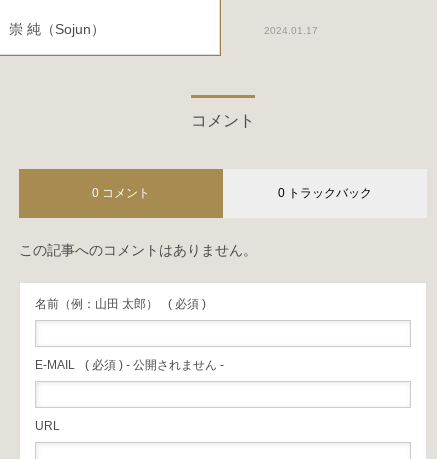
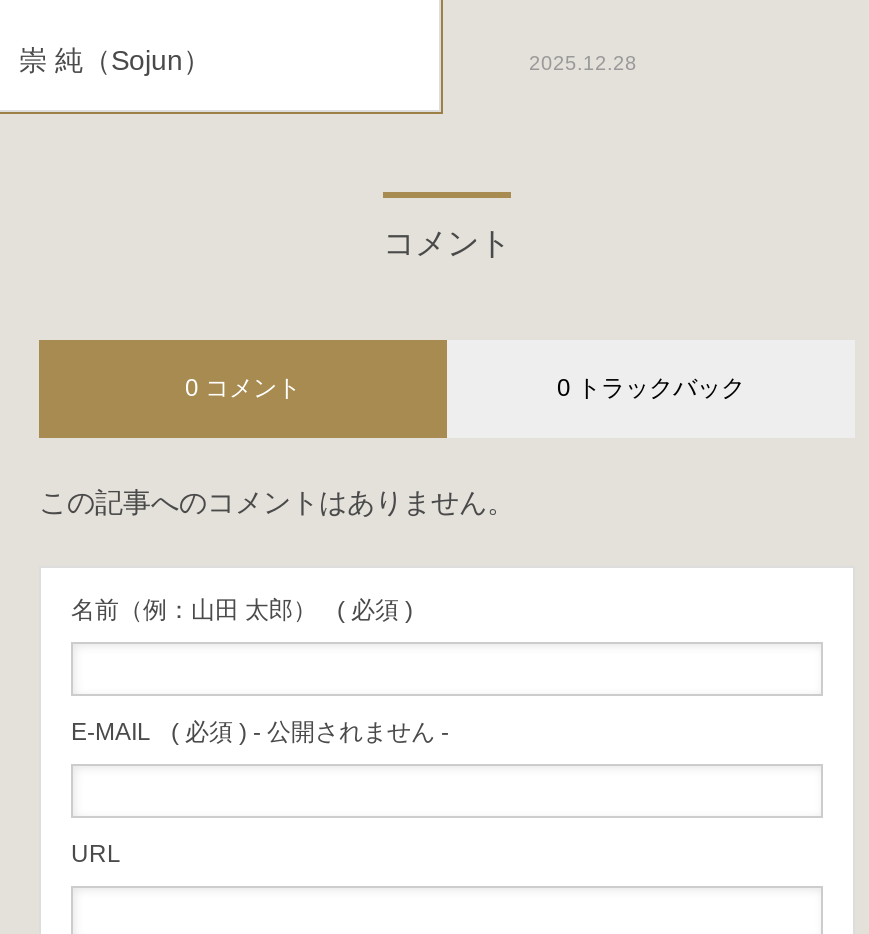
[264,25,318,36] 2024.01.17 -> [529,53,637,75] 2025.12.28

